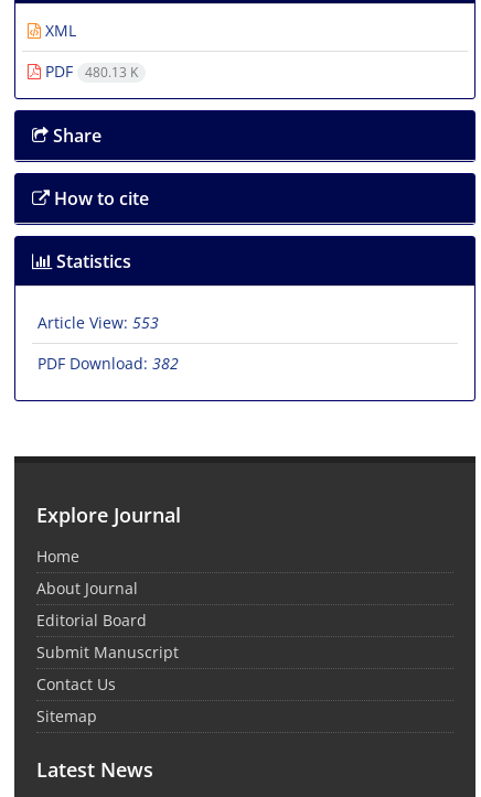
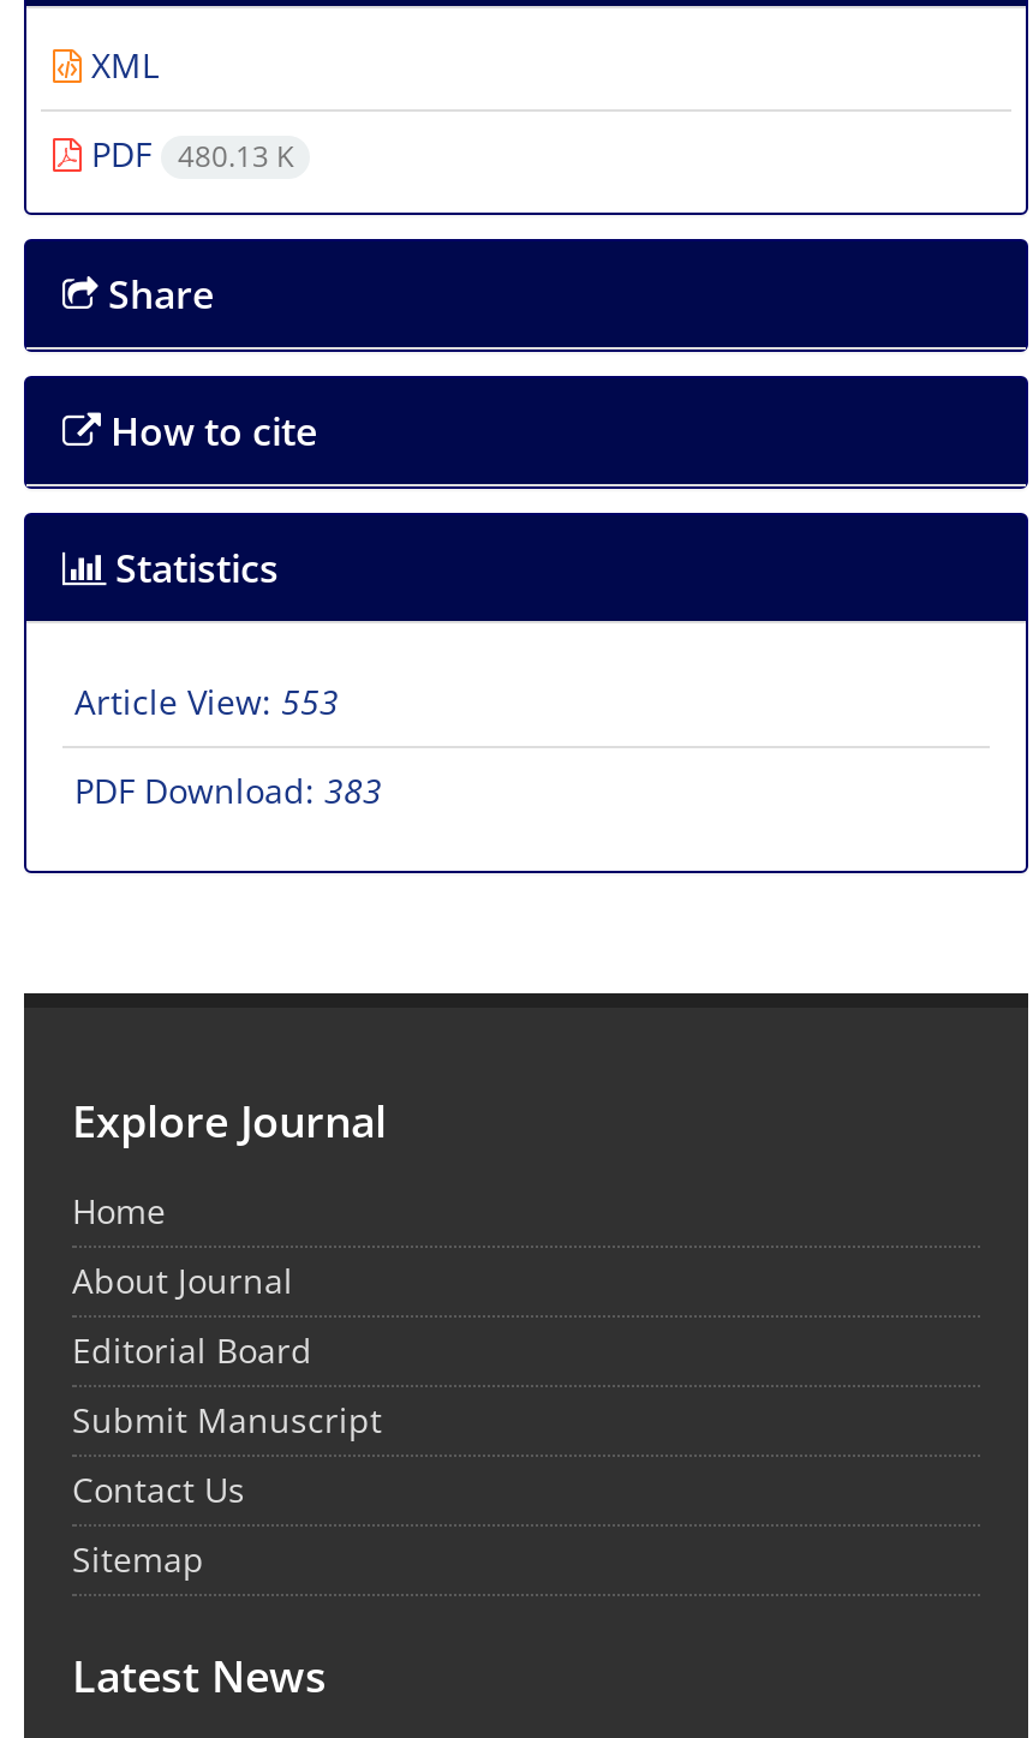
[38,353,179,374] PDF Download: 382 -> [74,768,382,814] PDF Download: 383

